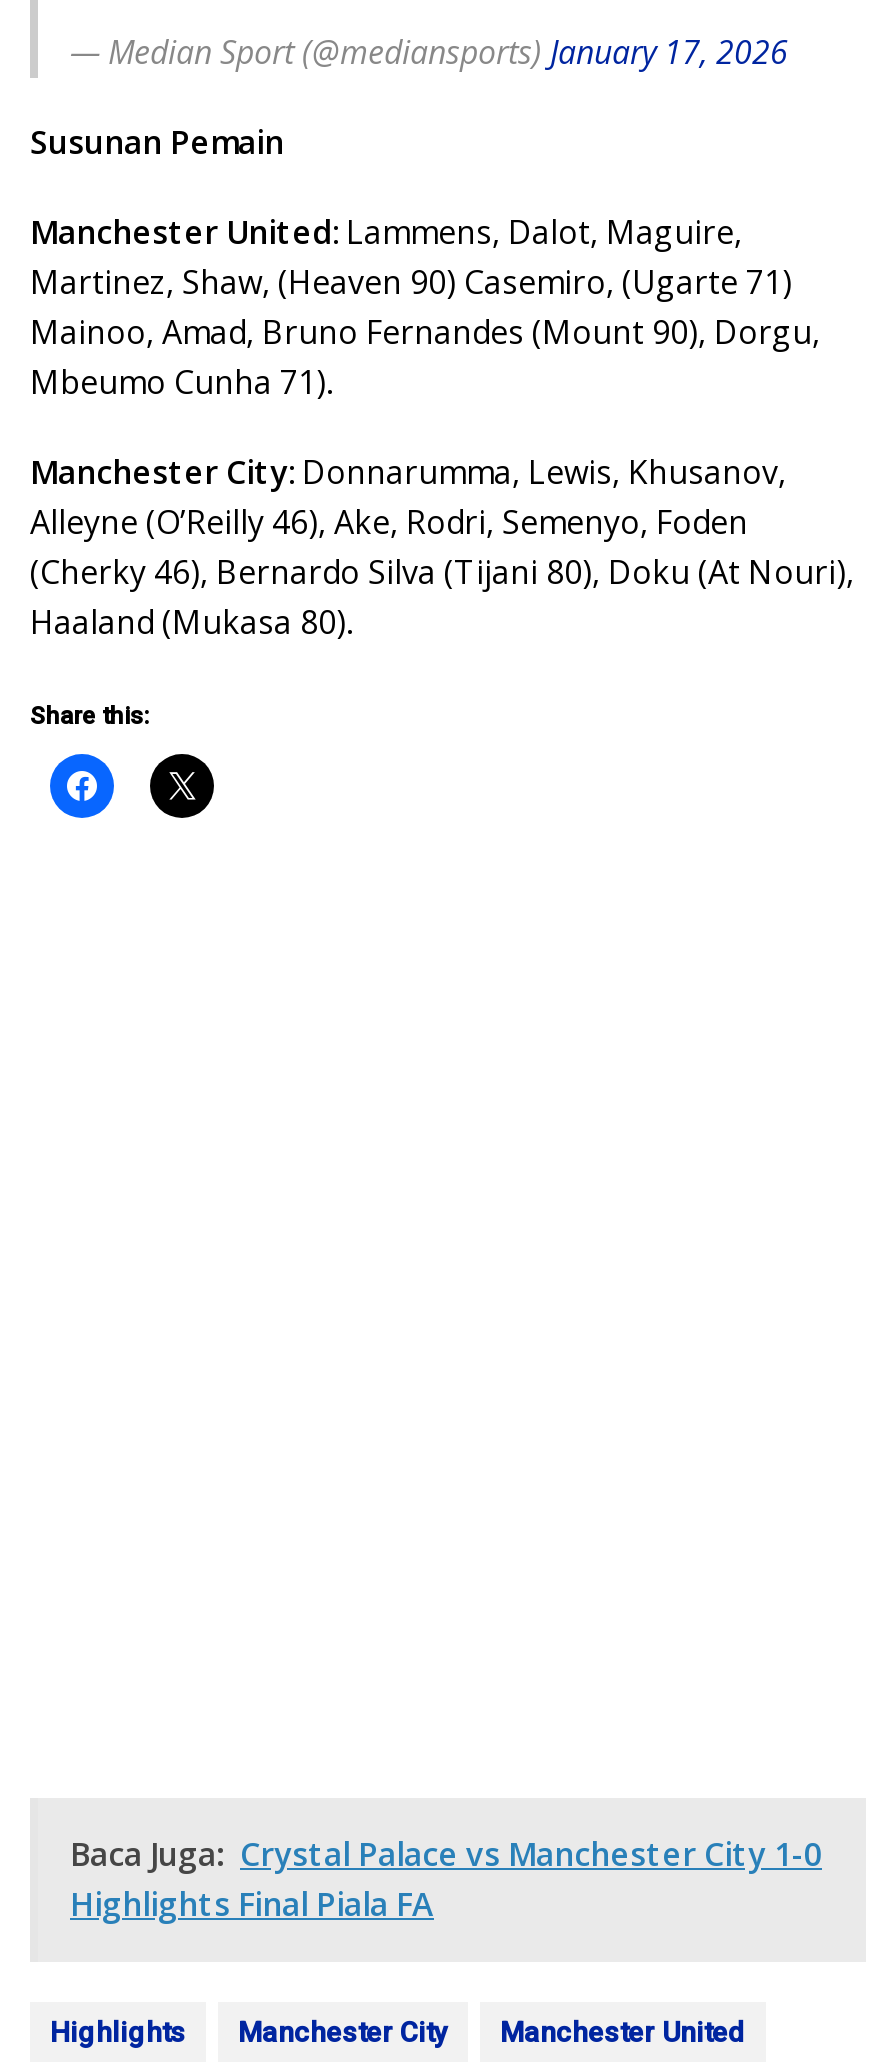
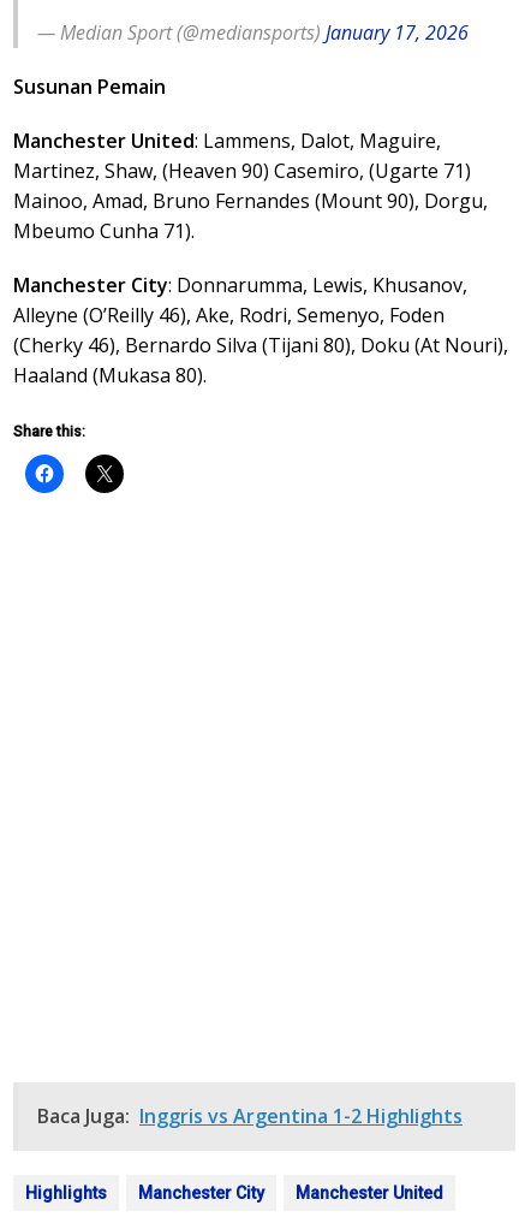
[70,1833,822,1927] Baca Juga: Crystal Palace vs Manchester City 1-0 | Highlights Final Piala FA -> [37,1103,463,1130] Baca Juga: Inggris vs Argentina 1-2 Highlights

